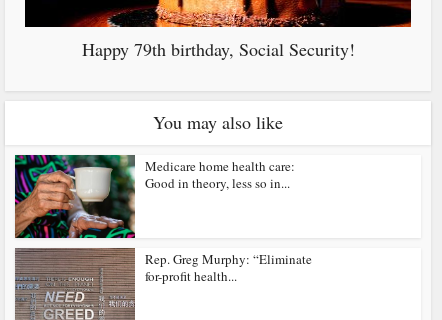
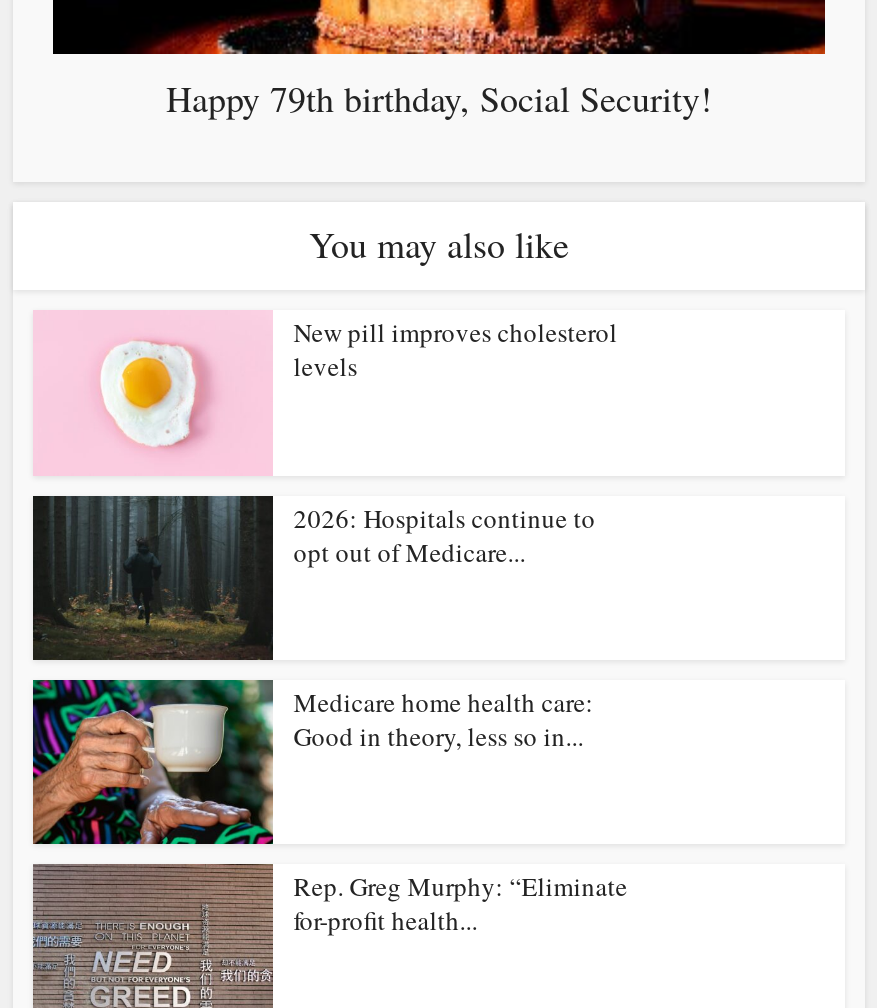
none -> [33,310,617,476] [image] | New pill improves cholesterol | levels
none -> [33,494,595,662] [image] | 2026: Hospitals continue to | opt out of Medicare...

